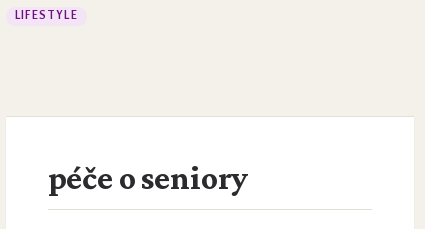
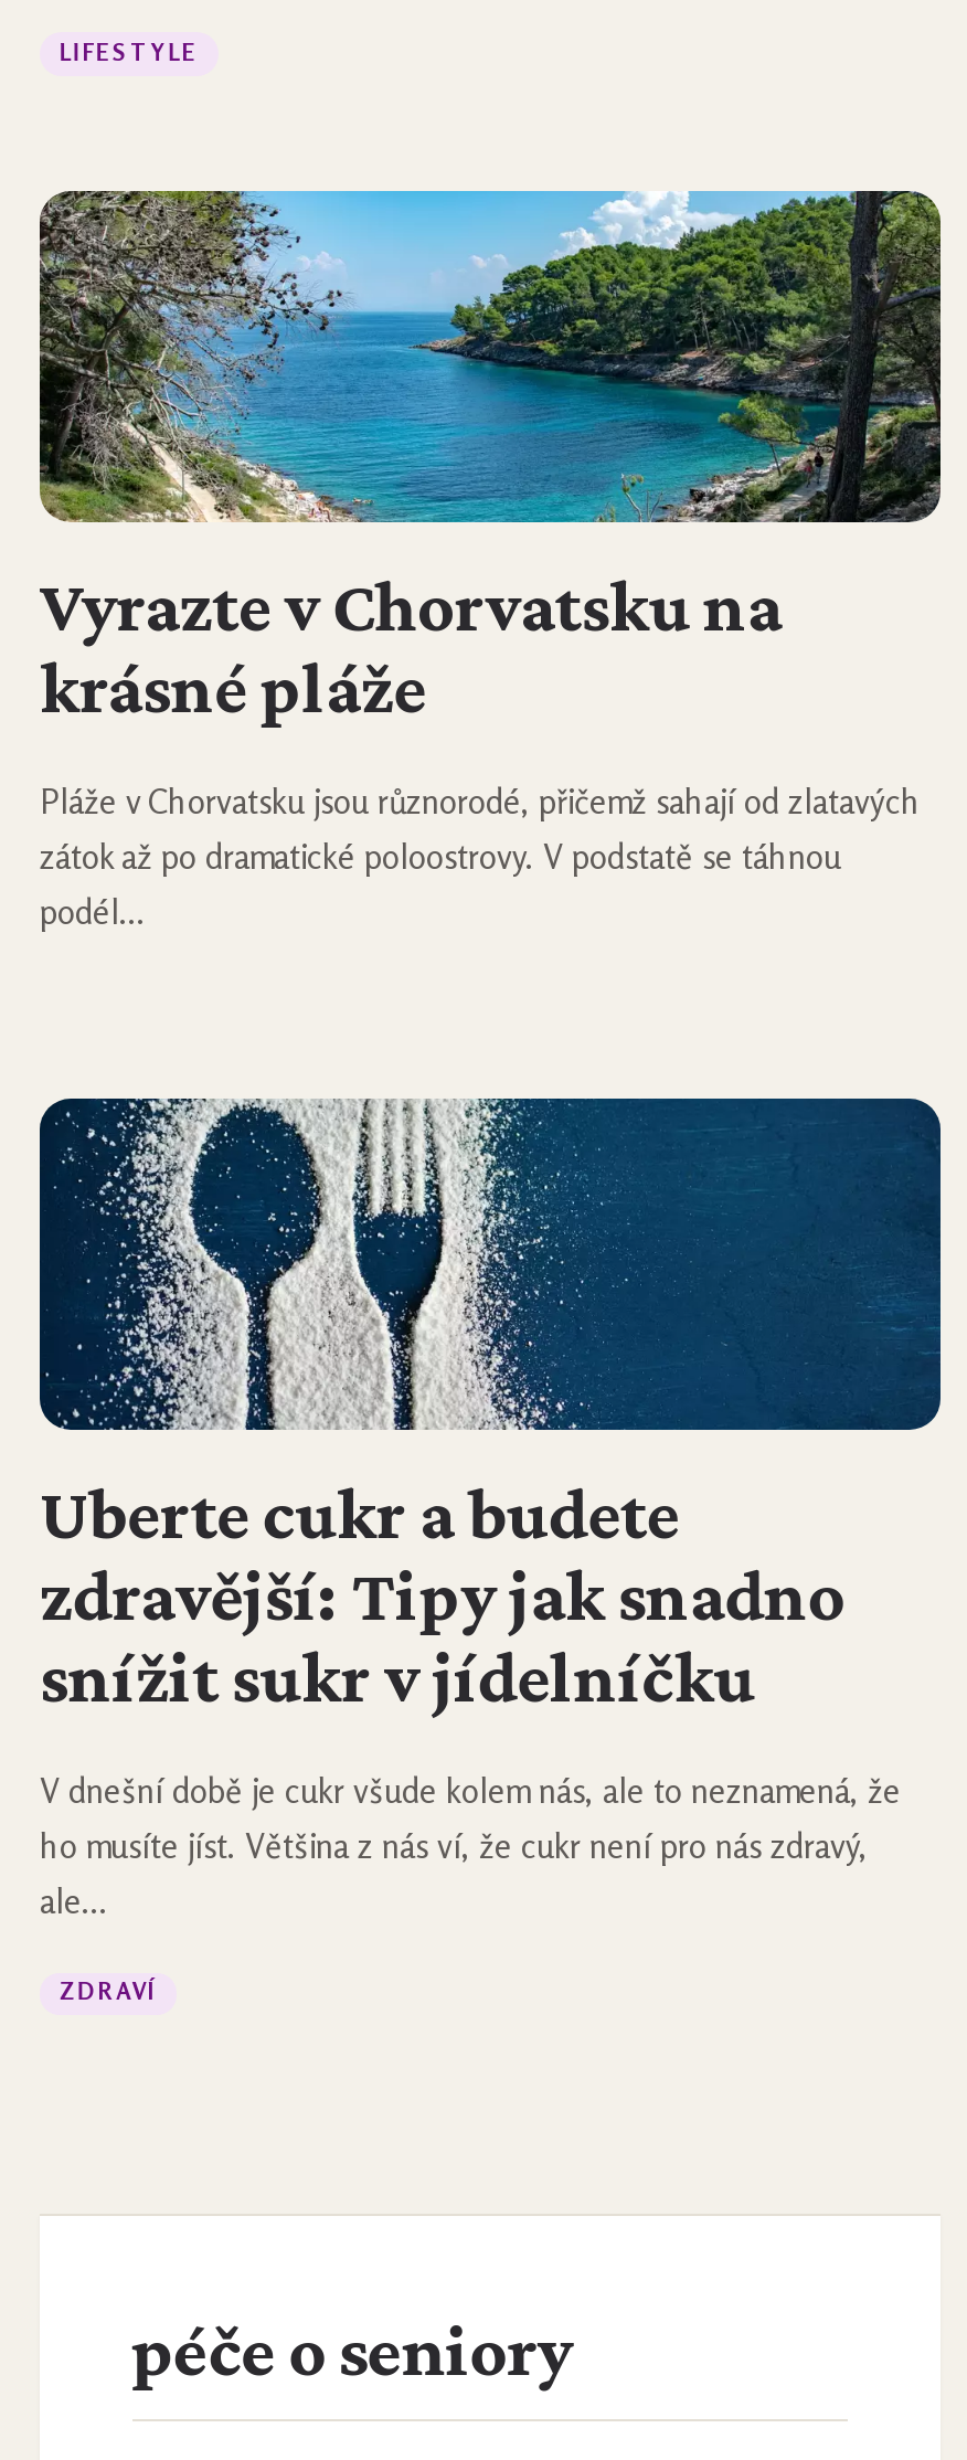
none -> [38,188,943,931] [image] | Vyrazte v Chorvatsku na | krásné pláže | Pláže v Chorvatsku jsou různorodé, přičemž sahají od zlatavých | zátok až po dramatické poloostrovy. V podstatě se táhnou | podél...
none -> [38,1095,943,2006] [image] | Uberte cukr a budete | zdravější: Tipy jak snadno | snížit sukr v jídelníčku | V dnešní době je cukr všude kolem nás, ale to neznamená, že | ho musíte jíst. Většina z nás ví, že cukr není pro nás zdravý, | ale... | ZDRAVÍ

